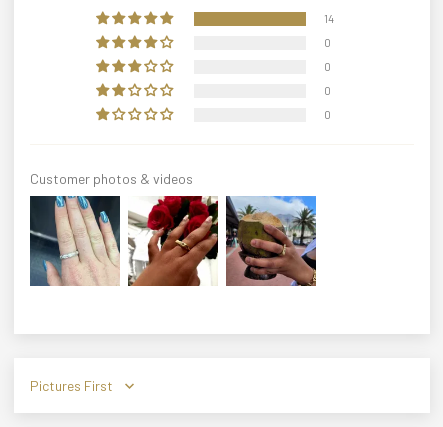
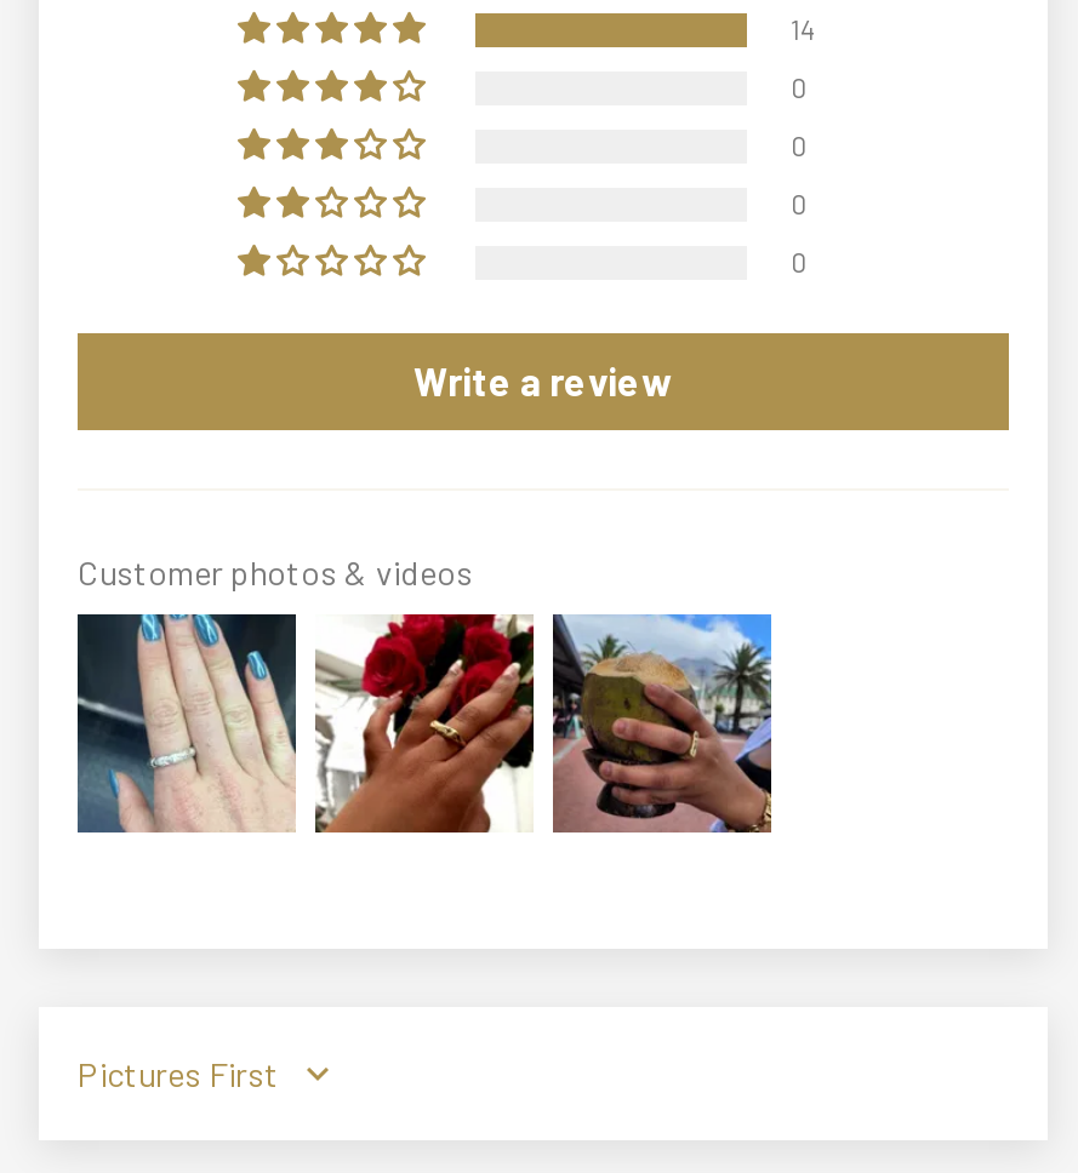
none -> [413,358,673,404] Write a review

